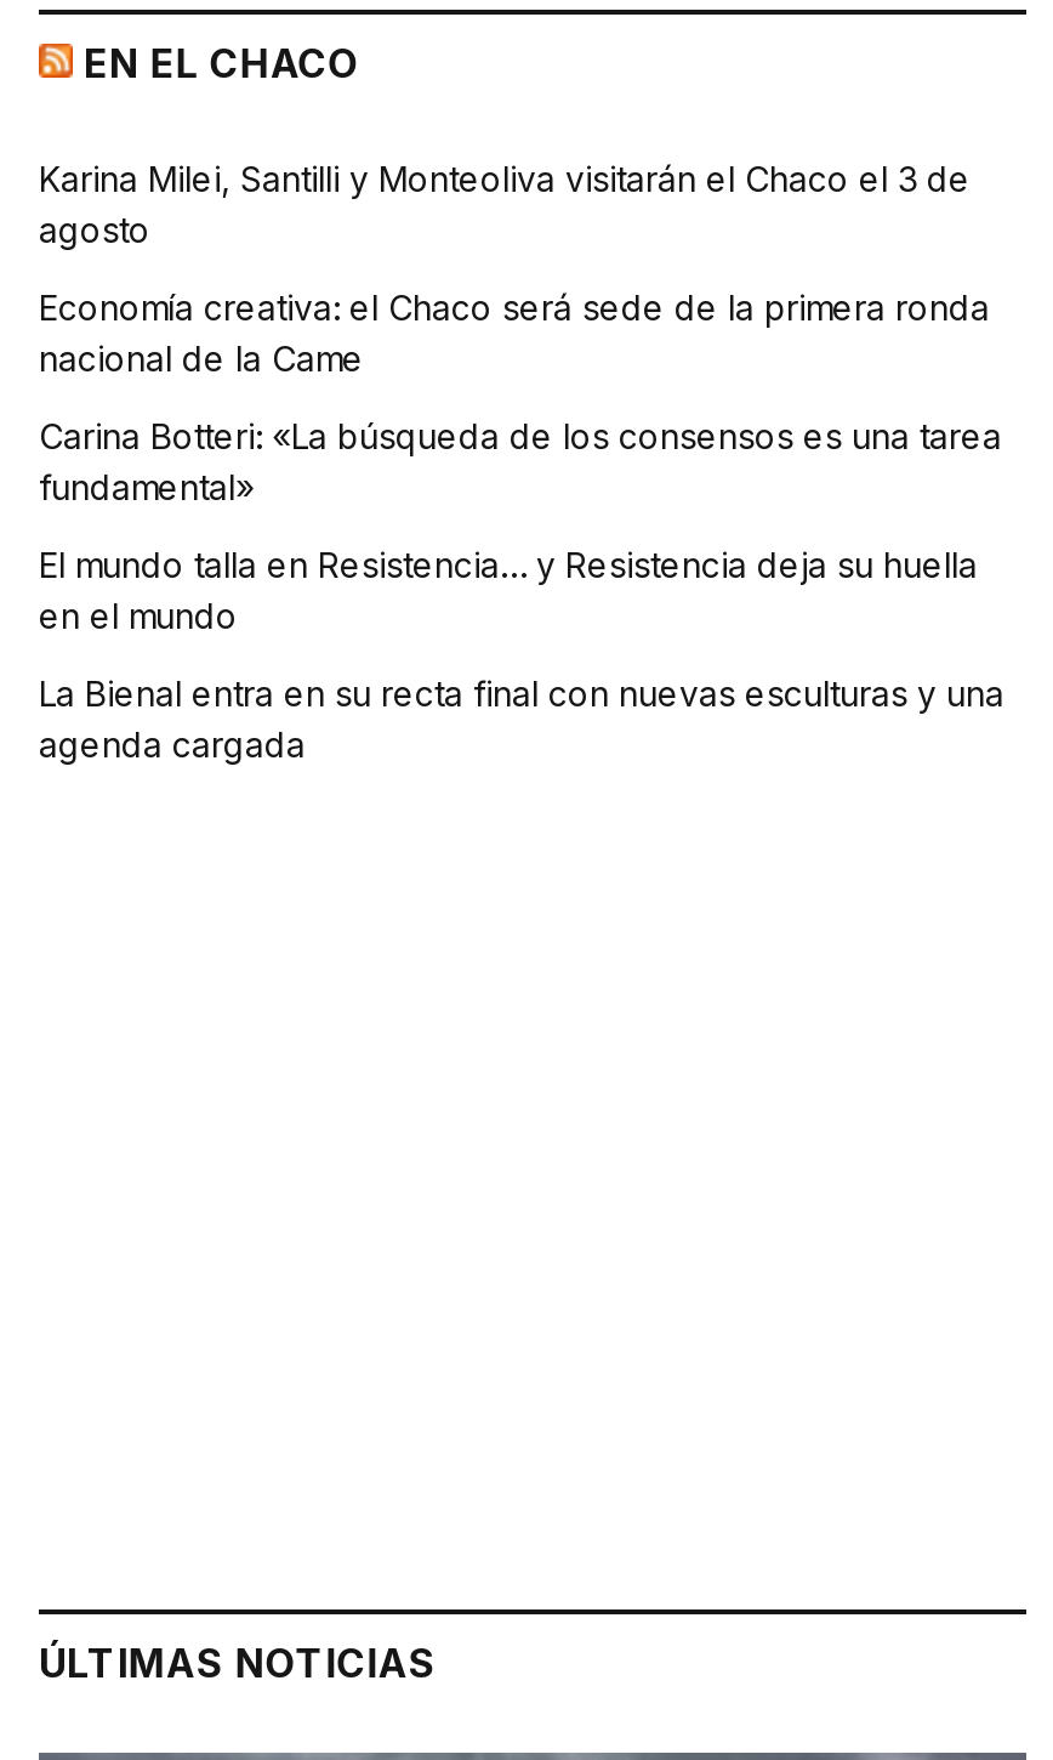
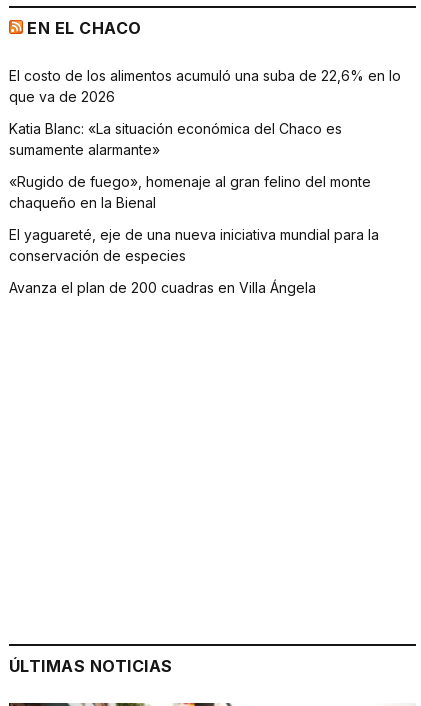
[39,158,971,251] Karina Milei, Santilli y Monteoliva visitarán el Chaco el 3 de | agosto -> [9,67,401,105] El costo de los alimentos acumuló una suba de 22,6% en lo | que va de 2026
[39,287,990,379] Economía creativa: el Chaco será sede de la primera ronda | nacional de la Came -> [9,120,342,158] Katia Blanc: «La situación económica del Chaco es | sumamente alarmante»
[39,416,1002,508] Carina Botteri: «La búsqueda de los consensos es una tarea | fundamental» -> [9,173,371,211] «Rugido de fuego», homenaje al gran felino del monte | chaqueño en la Bienal
[39,544,978,637] El mundo talla en Resistencia… y Resistencia deja su huella | en el mundo -> [9,226,379,264] El yaguareté, eje de una nueva iniciativa mundial para la | conservación de especies
[39,673,1004,765] La Bienal entra en su recta final con nuevas esculturas y una | agenda cargada -> [9,279,316,296] Avanza el plan de 200 cuadras en Villa Ángela

